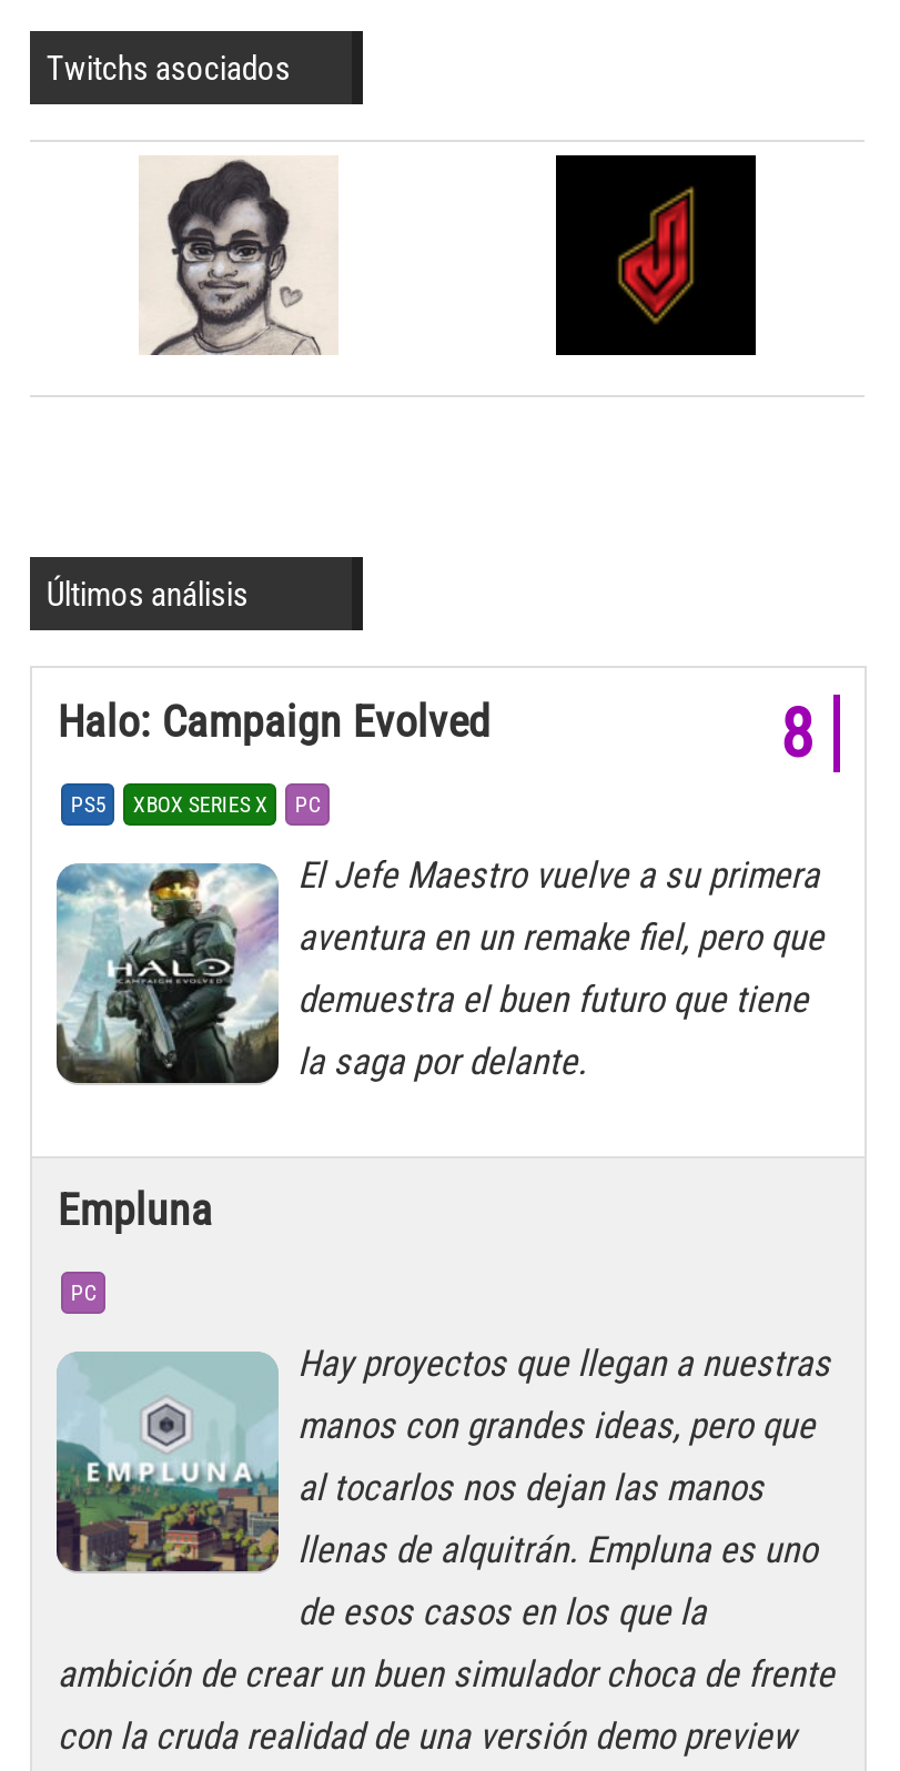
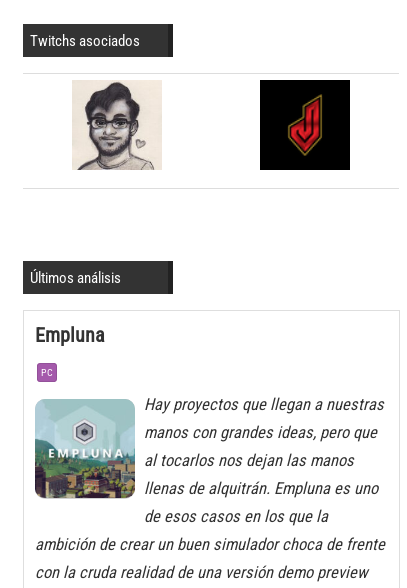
[57,694,824,1085] [image] | 8 | Halo: Campaign Evolved | PS5 | XBOX SERIES X | PC | El Jefe Maestro vuelve a su primera | aventura en un remake fiel, pero que | demuestra el buen futuro que tiene | la saga por delante. -> none

